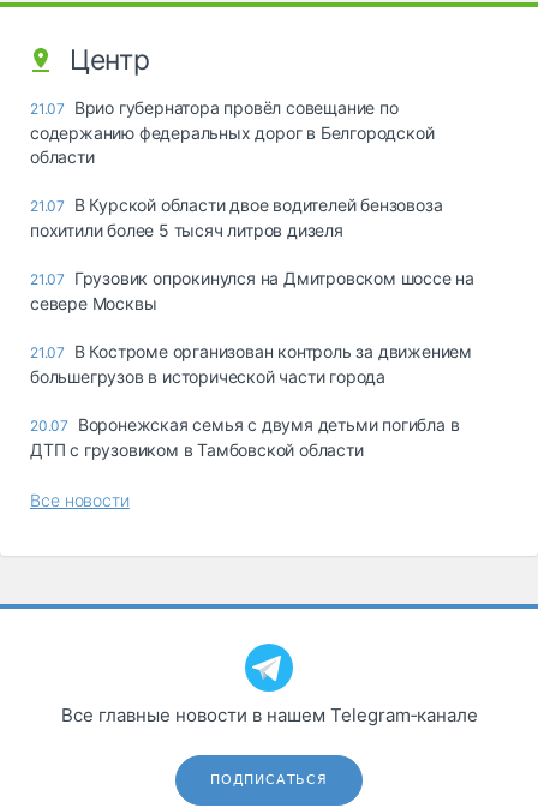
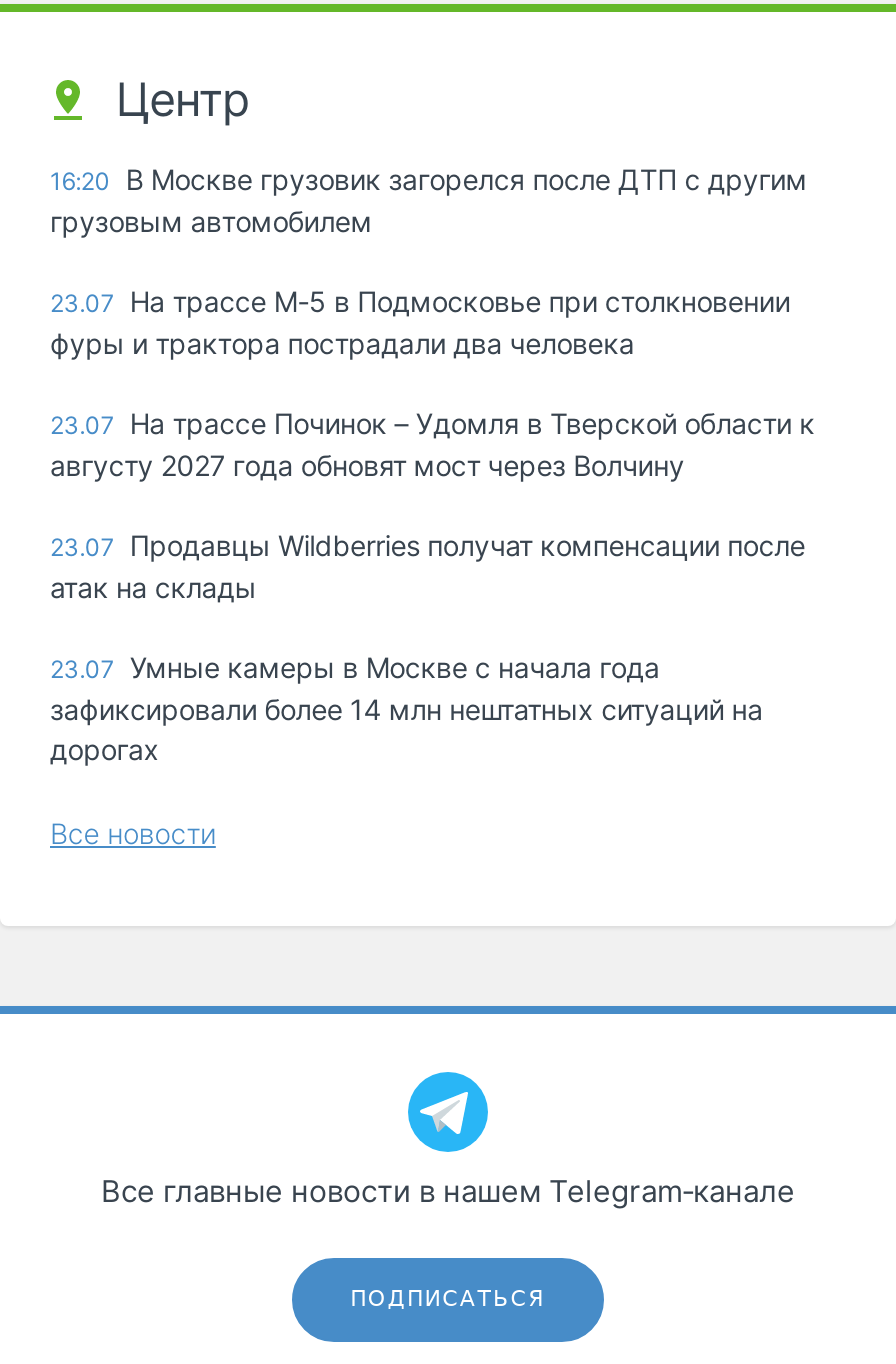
[30,97,434,167] 21.07 Врио губернатора провёл совещание по | содержанию федеральных дорог в Белгородской | области -> [50,162,807,238] 16:20 В Москве грузовик загорелся после ДТП с другим | грузовым автомобилем
[30,195,442,240] 21.07 В Курской области двое водителей бензовоза | похитили более 5 тысяч литров дизеля -> [50,284,790,360] 23.07 На трассе М-5 в Подмосковье при столкновении | фуры и трактора пострадали два человека
[30,268,474,313] 21.07 Грузовик опрокинулся на Дмитровском шоссе на | севере Москвы -> [50,406,815,482] 23.07 На трассе Починок – Удомля в Тверской области к | августу 2027 года обновят мост через Волчину
[30,341,472,387] 21.07 В Костроме организован контроль за движением | большегрузов в исторической части города -> [50,528,805,604] 23.07 Продавцы Wildberries получат компенсации после | атак на склады
[30,414,459,460] 20.07 Воронежская семья с двумя детьми погибла в | ДТП с грузовиком в Тамбовской области -> [50,650,763,766] 23.07 Умные камеры в Москве с начала года | зафиксировали более 14 млн нештатных ситуаций на | дорогах

